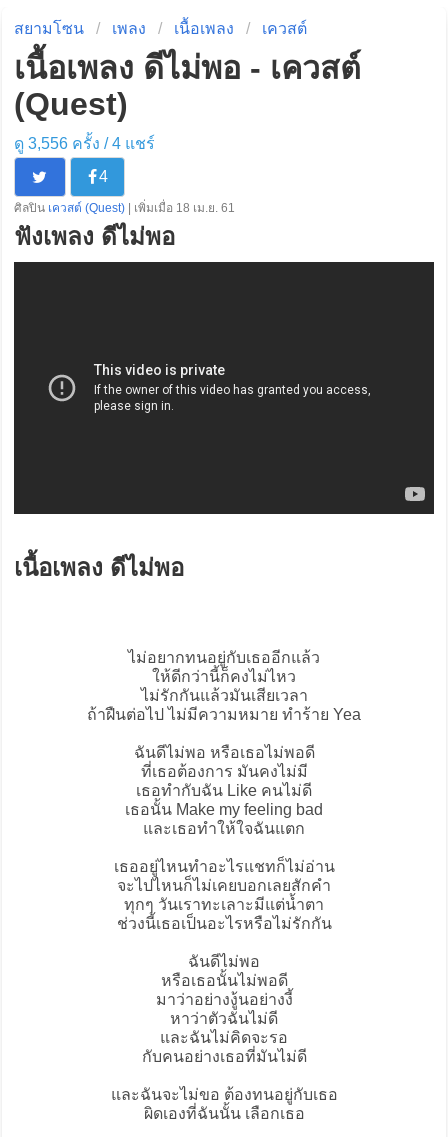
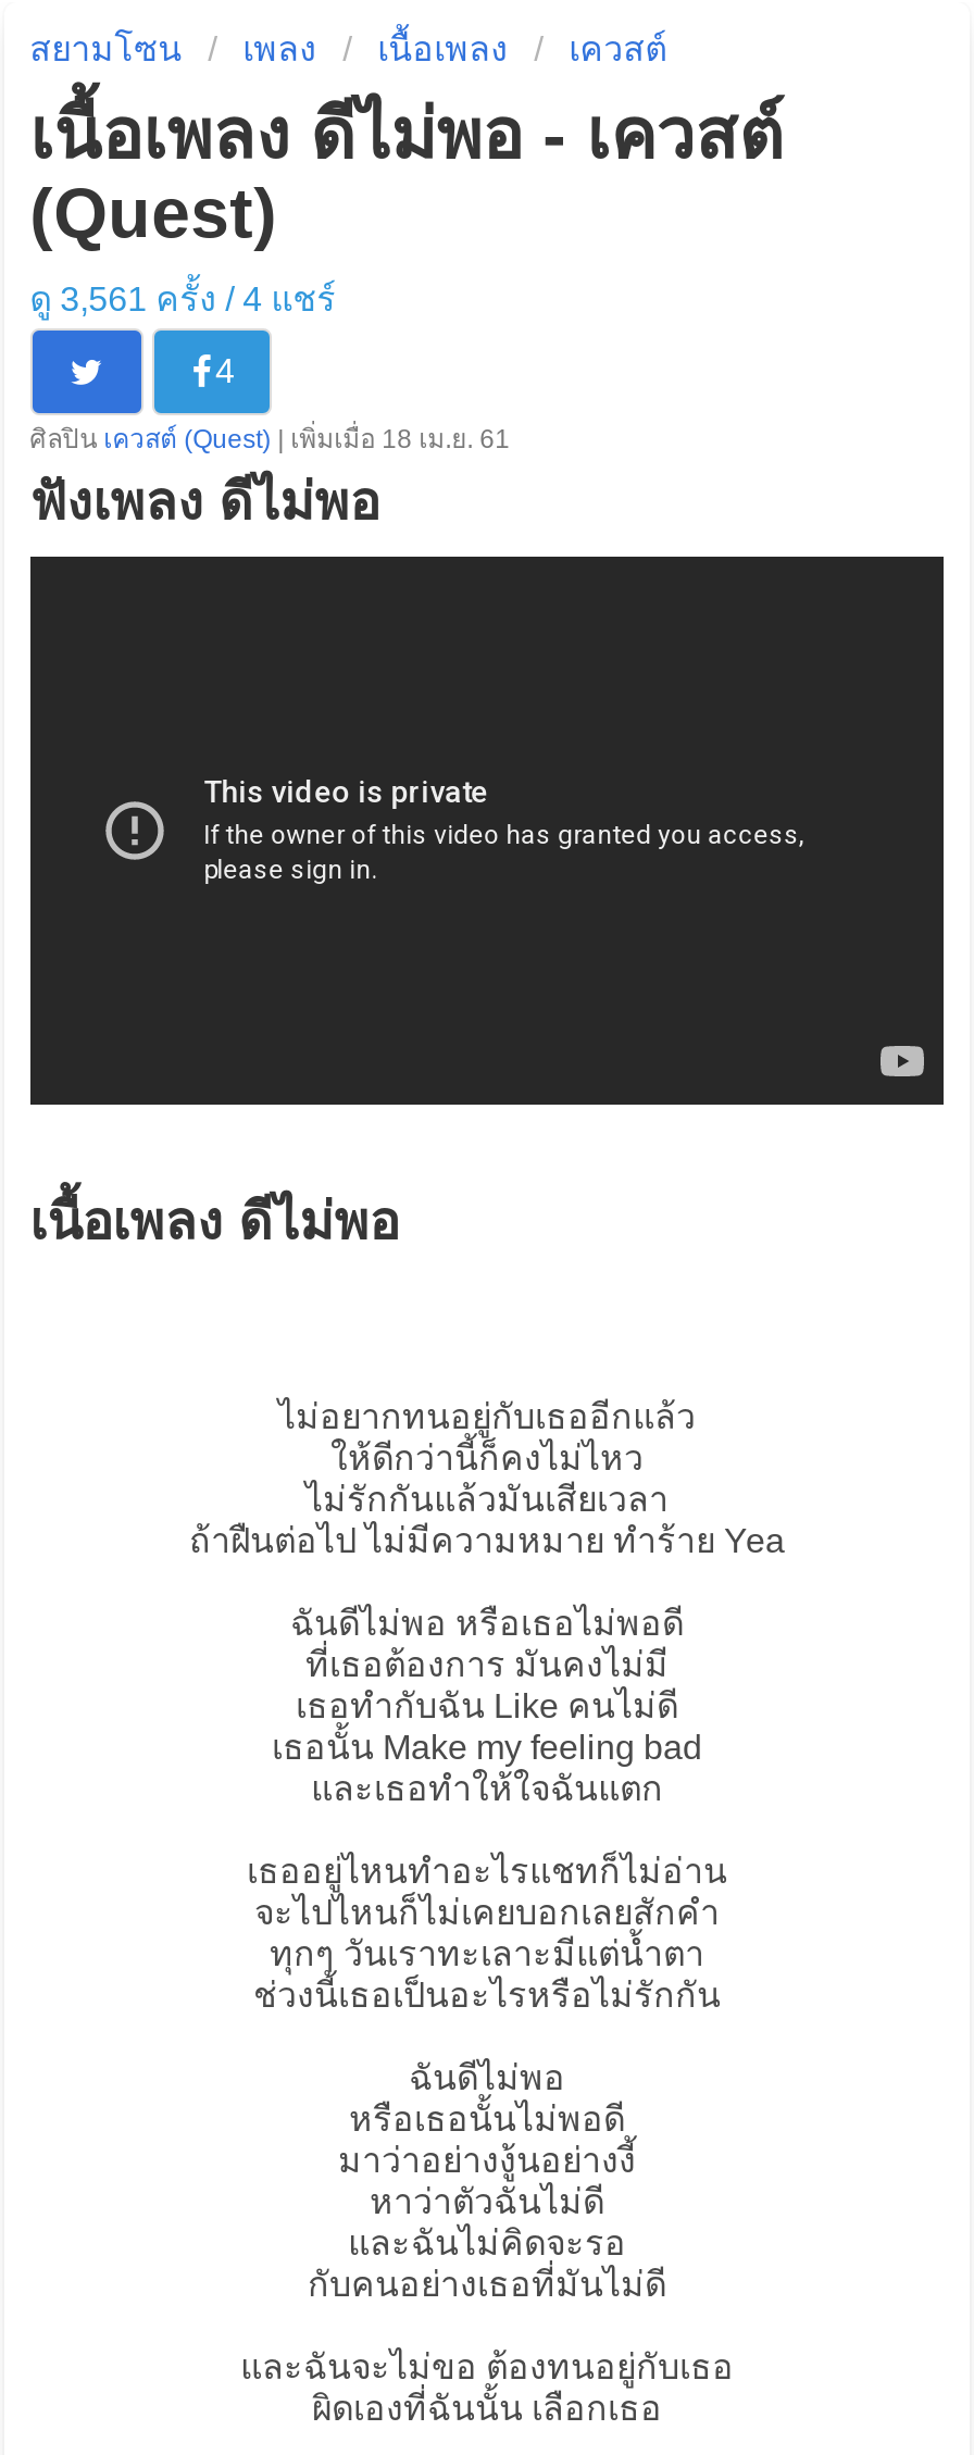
[14,135,155,152] ดู 3,556 ครั้ง / 4แชร์ -> [30,281,336,317] ดู 3,561 ครั้ง / 4แชร์

